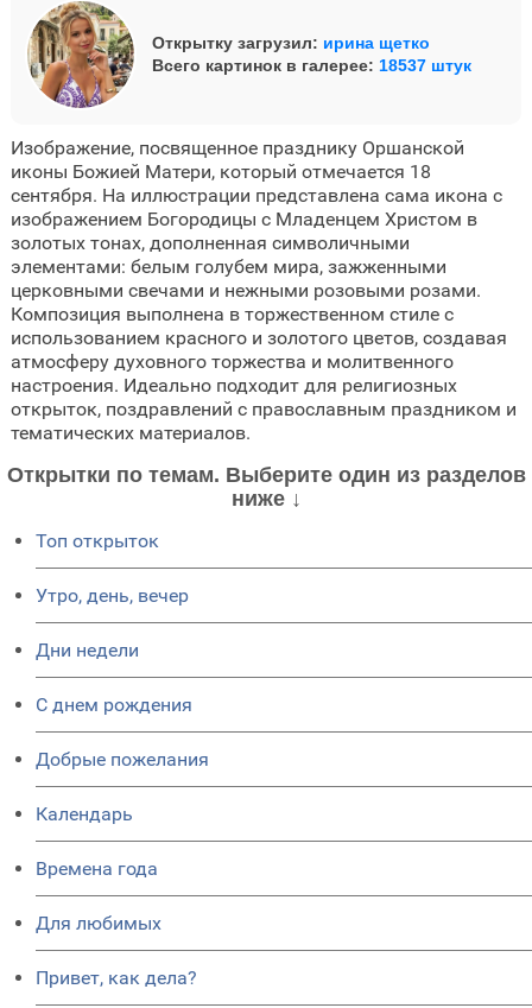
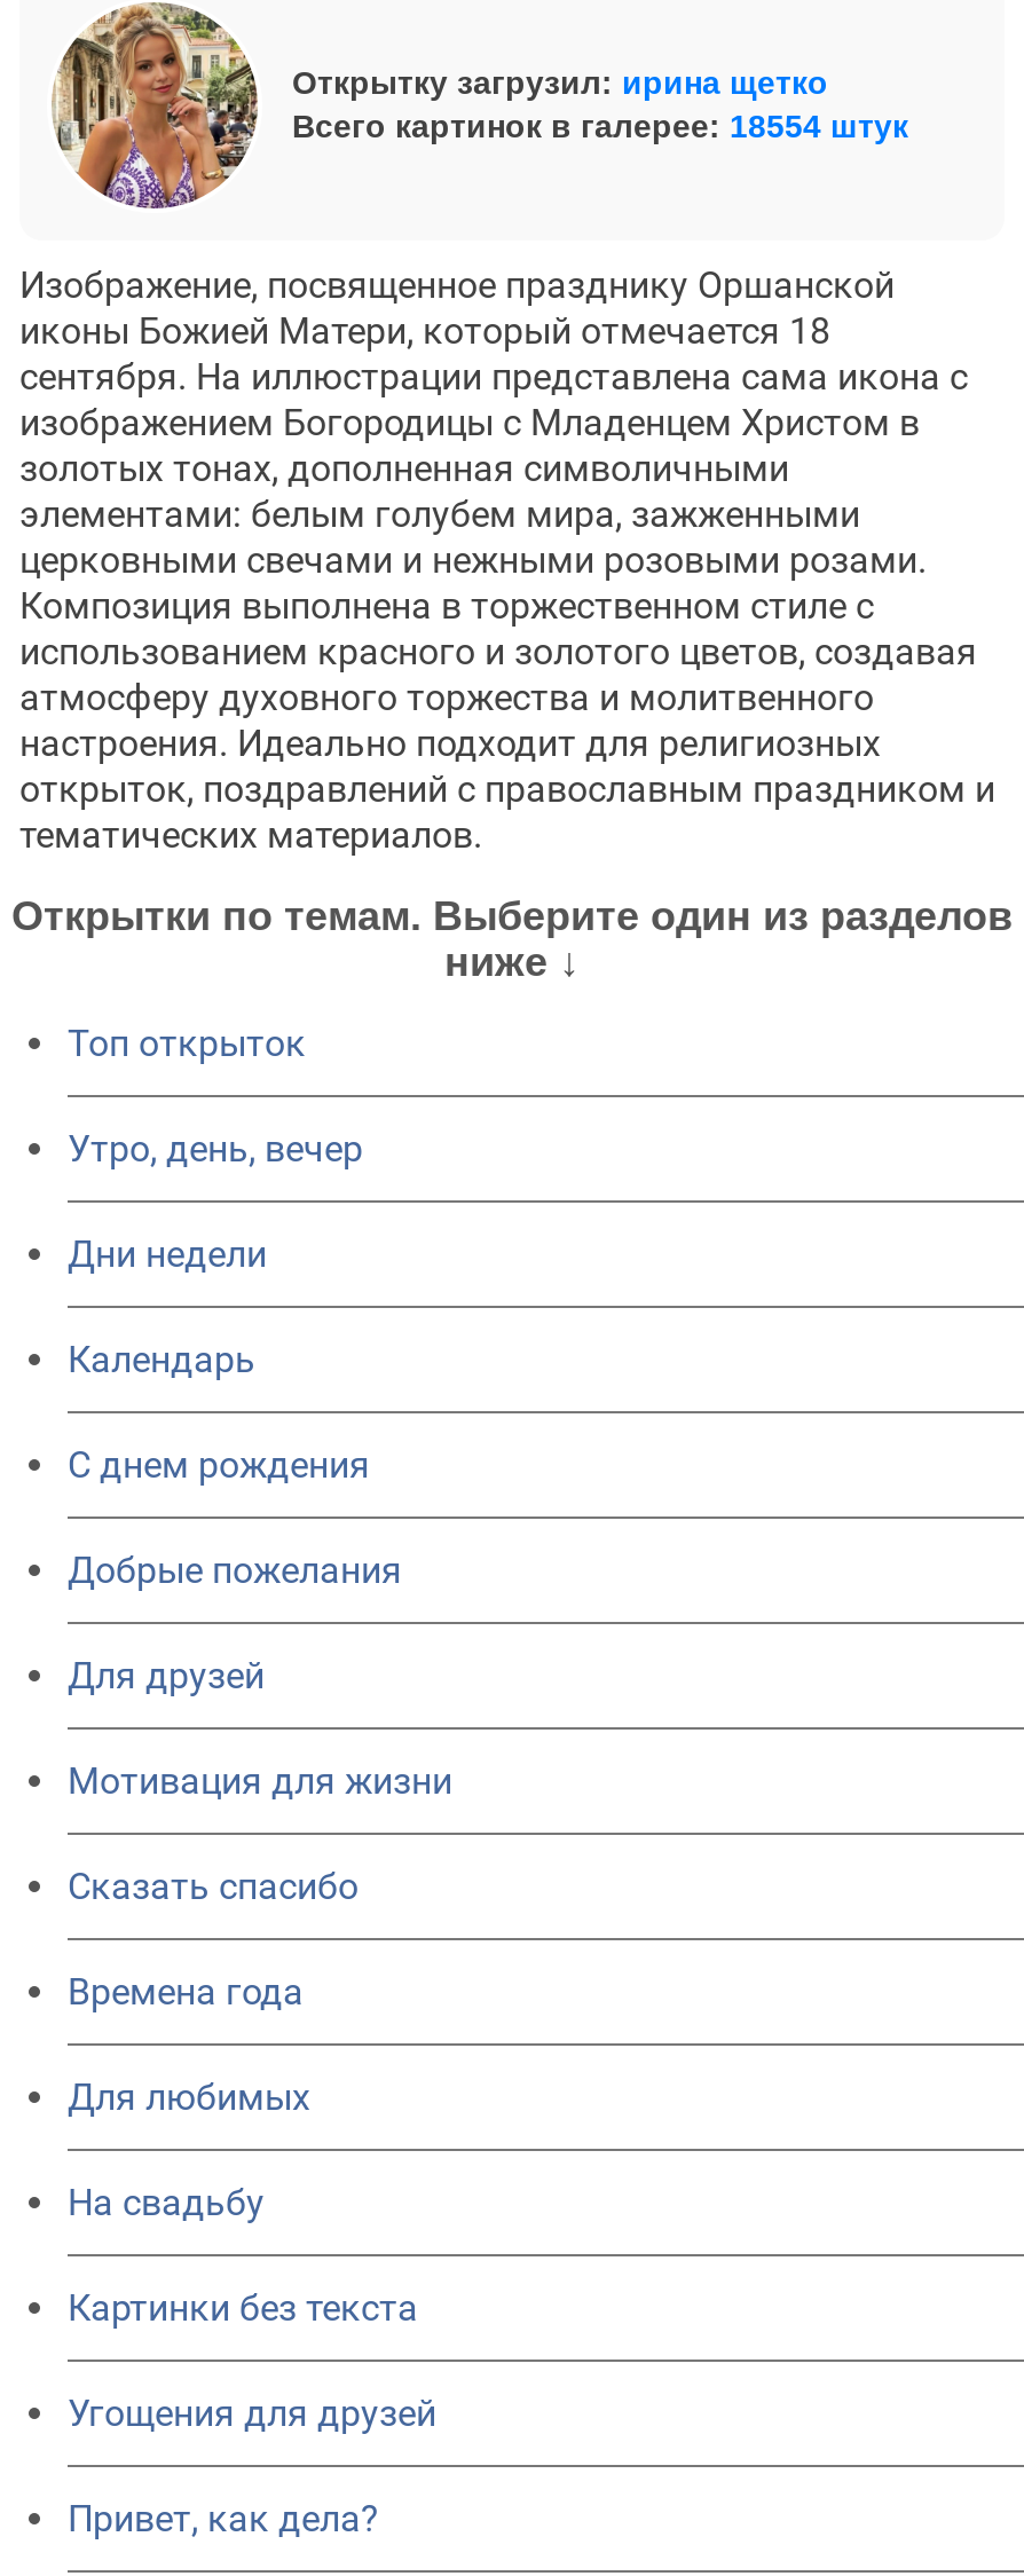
[152,56,471,75] Всего картинок в галерее: 18537 штук -> [292,108,908,144] Всего картинок в галерее: 18554 штук
none -> [68,1654,452,1908] Для друзей | Мотивация для жизни | Сказать спасибо
moved [36,803,133,825] -> [68,1338,255,1381]: Календарь
none -> [68,2181,436,2435] На свадьбу | Картинки без текста | Угощения для друзей

